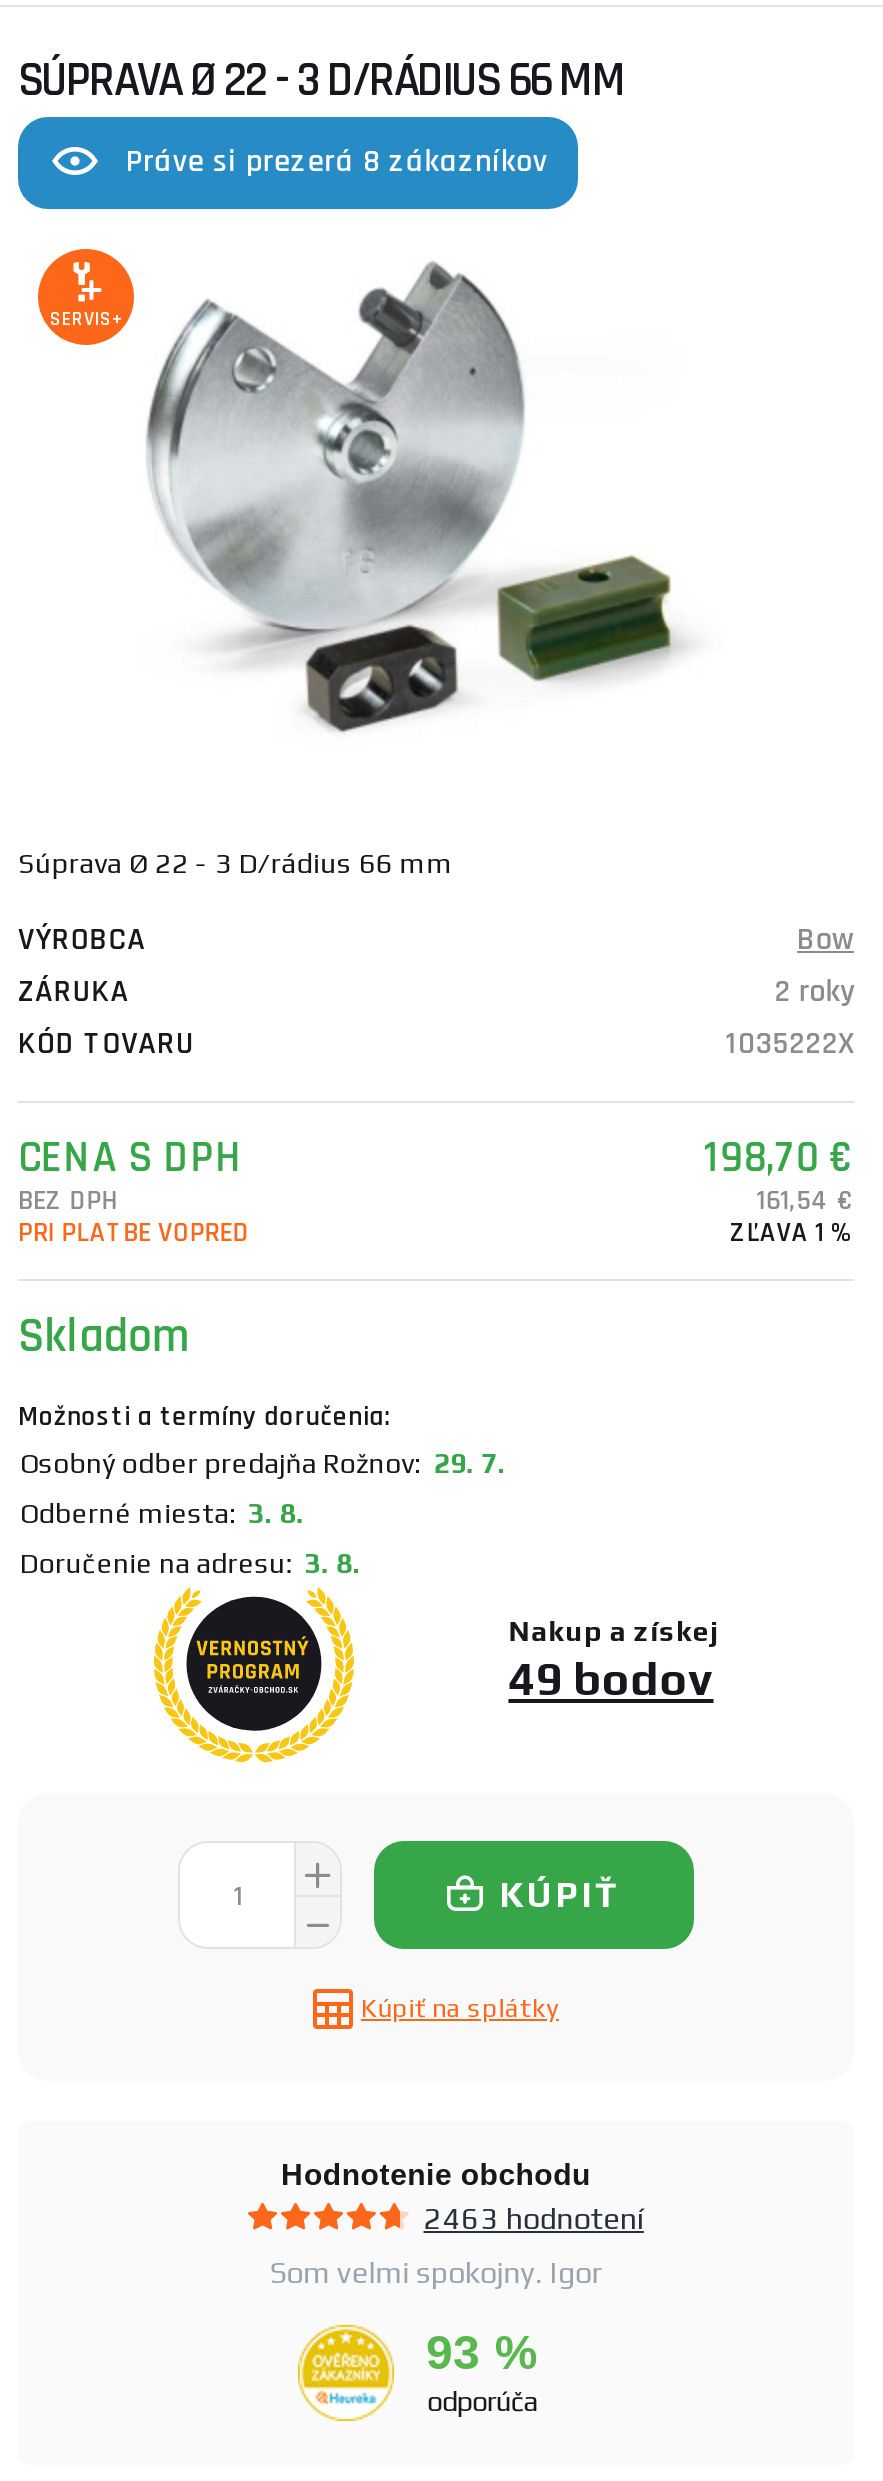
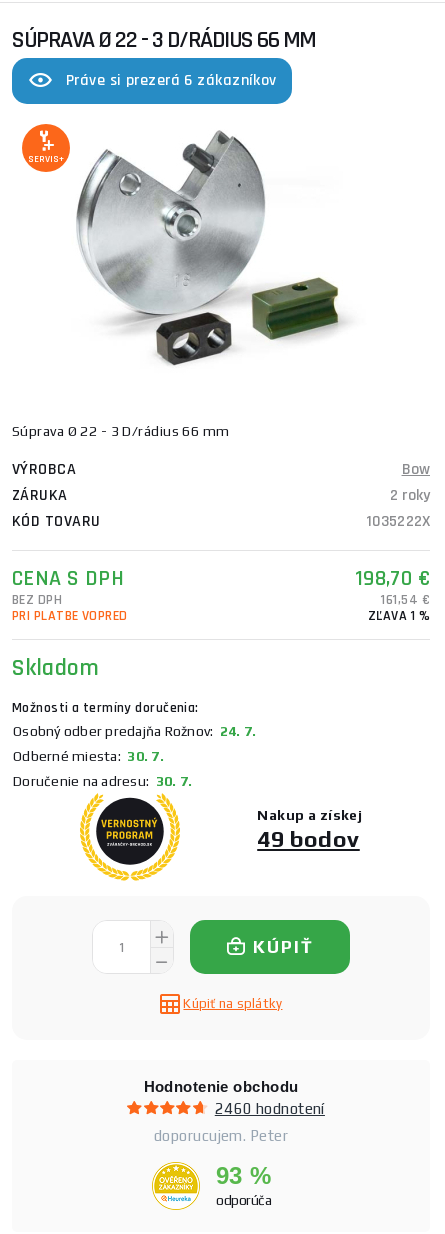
[126,141,548,183] Práve si prezerá 8 zákazníkov -> [66,70,277,91] Práve si prezerá 6 zákazníkov
[20,1446,506,1478] Osobný odber predajňa Rožnov: 29. 7. -> [13,722,256,738] Osobný odber predajňa Rožnov: 24. 7.
[20,1496,318,1528] Odberné miesta: 3. 8. -> [13,747,170,763] Odberné miesta: 30. 7.
[20,1546,374,1578] Doručenie na adresu: 3. 8. -> [13,772,198,788] Doručenie na adresu: 30. 7.
[424,2201,644,2235] 2463 hodnotení -> [215,1100,325,1117] 2460 hodnotení
[269,2255,603,2289] Som velmi spokojny. Igor -> [154,1127,288,1144] doporucujem. Peter

